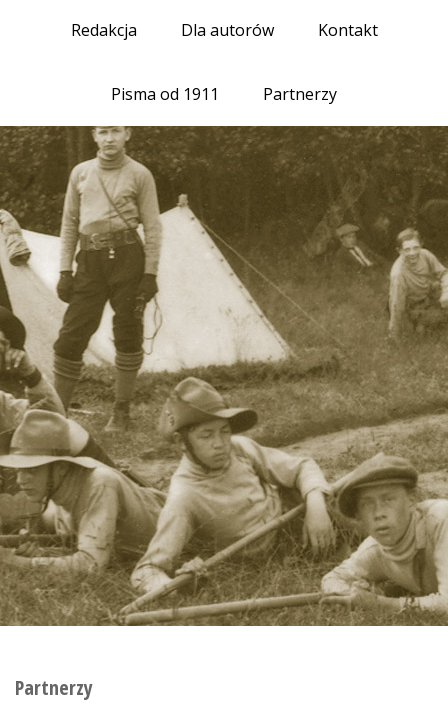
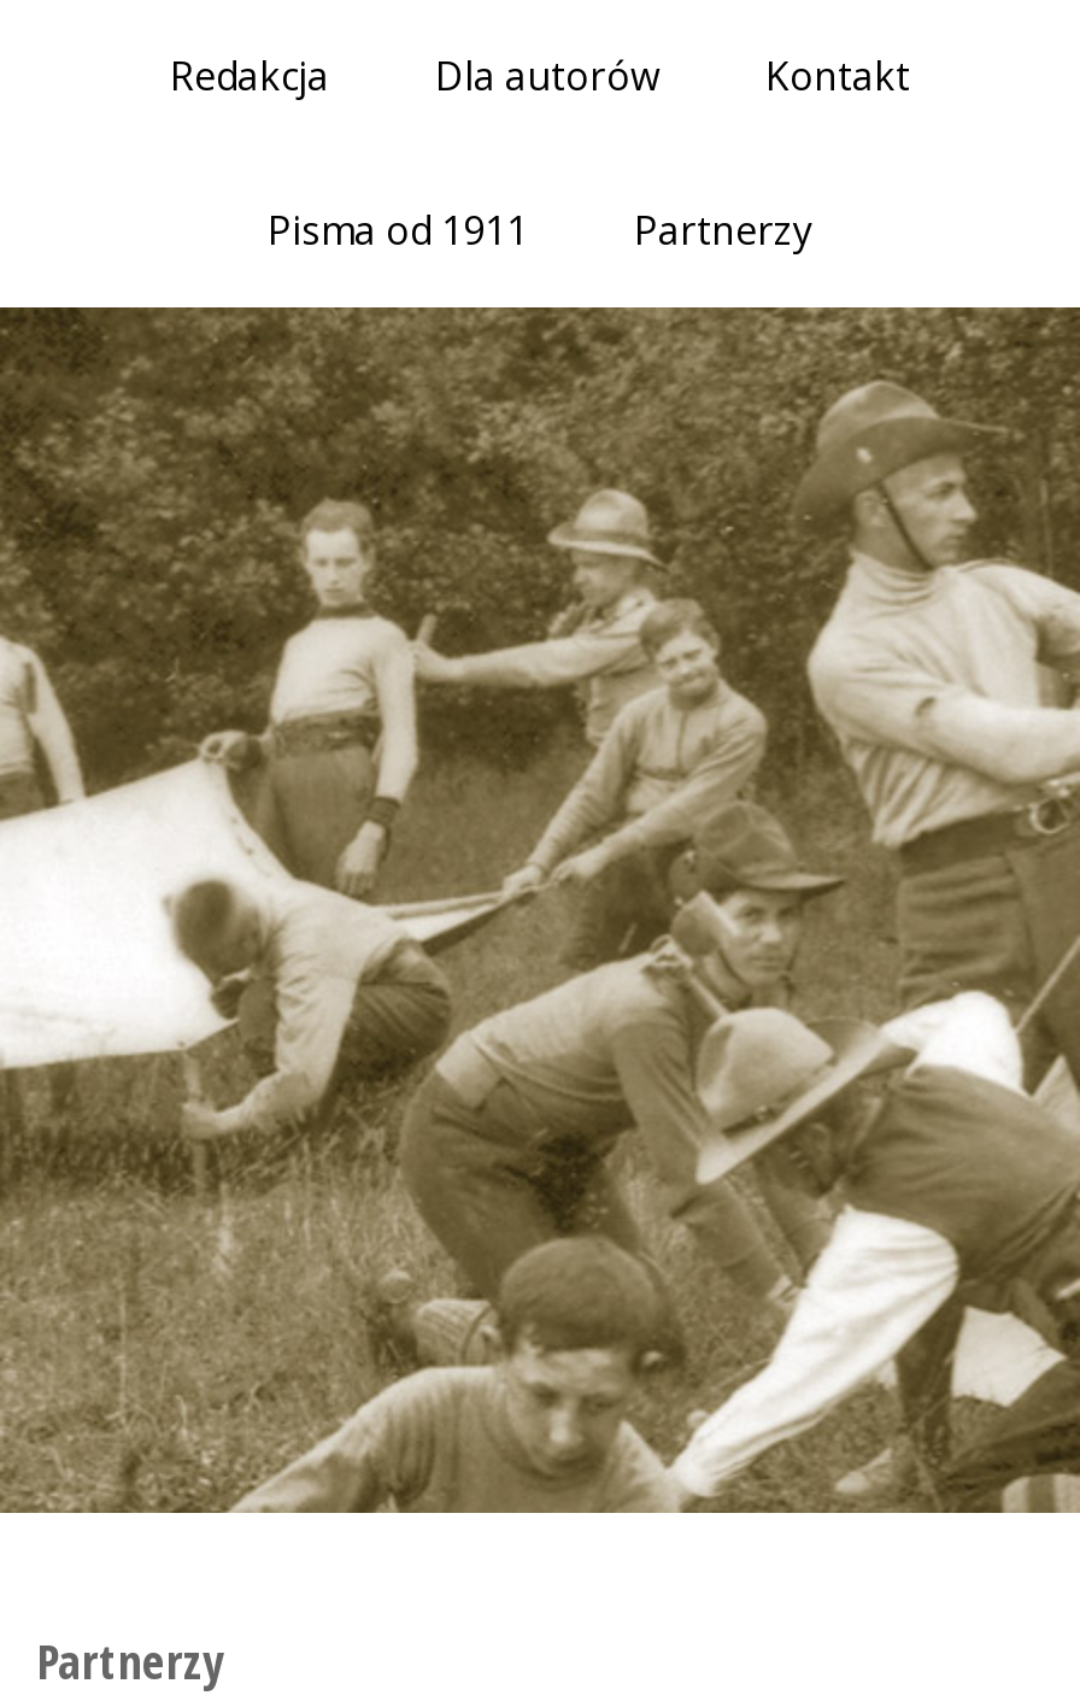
[3,126,445,626] [image] -> [7,307,1073,1513] [image]

